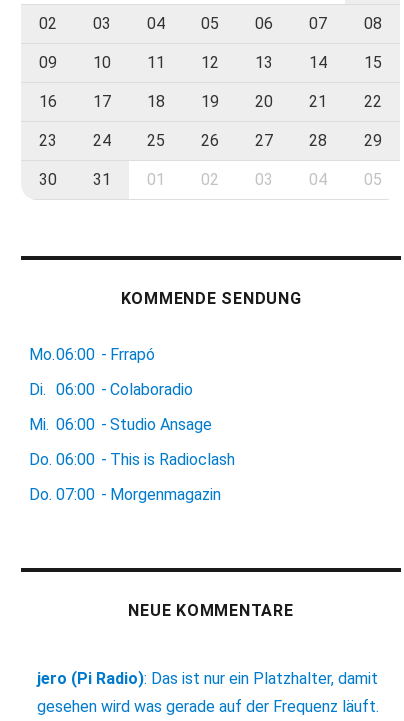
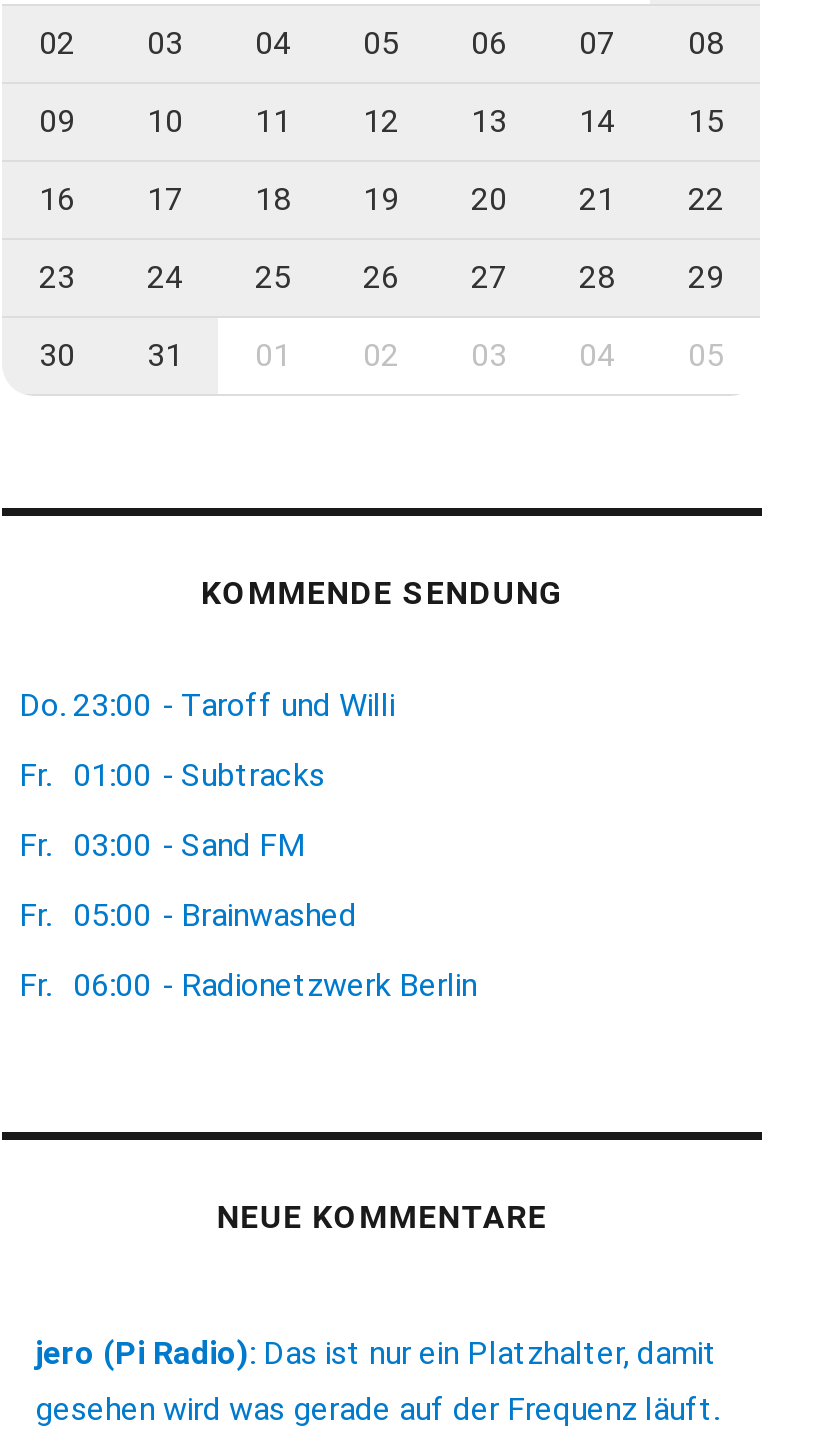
[29,345,155,364] Mo.06:00 - Frrapó -> [19,686,395,724] Do. 23:00 - Taroff und Willi
[29,380,193,399] Di. 06:00 - Colaboradio -> [19,756,325,794] Fr. 01:00 - Subtracks
[29,415,212,434] Mi. 06:00 - Studio Ansage -> [19,826,305,864] Fr. 03:00 - Sand FM
[29,450,235,469] Do. 06:00 - This is Radioclash -> [19,896,357,934] Fr. 05:00 - Brainwashed
[29,485,221,504] Do. 07:00 - Morgenmagazin -> [19,966,477,1004] Fr. 06:00 - Radionetzwerk Berlin

